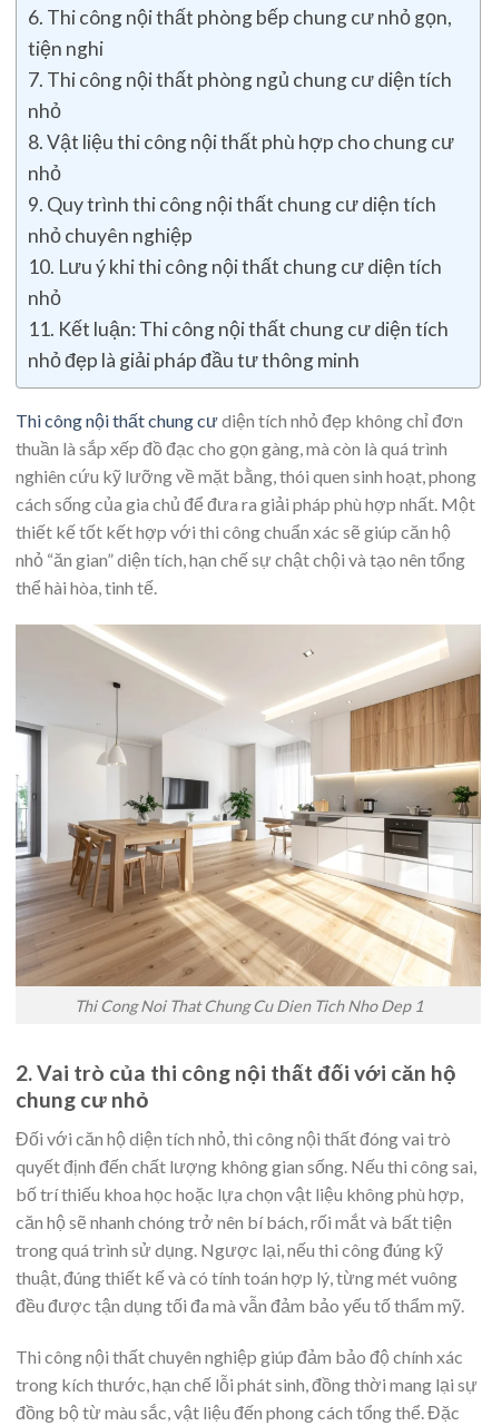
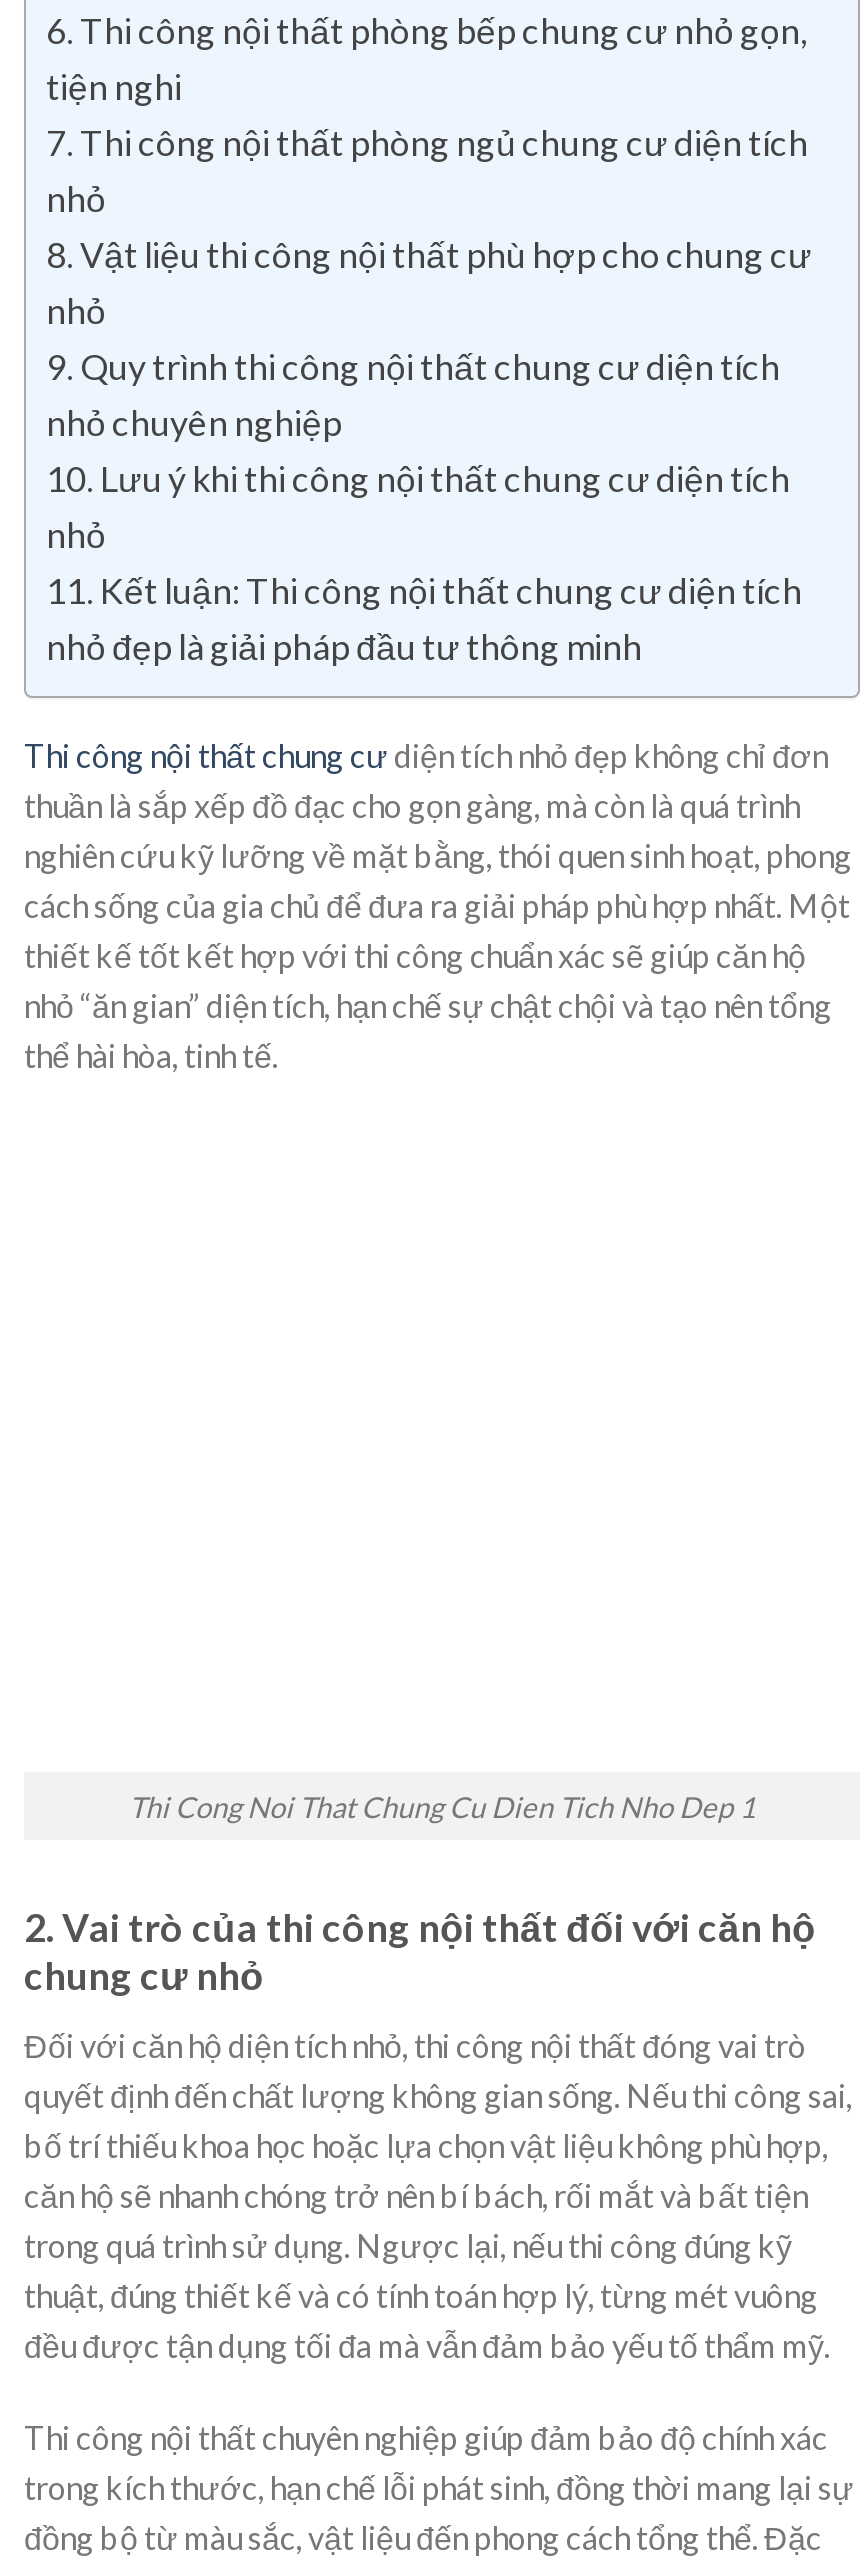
[14,623,482,987] [image] -> none

